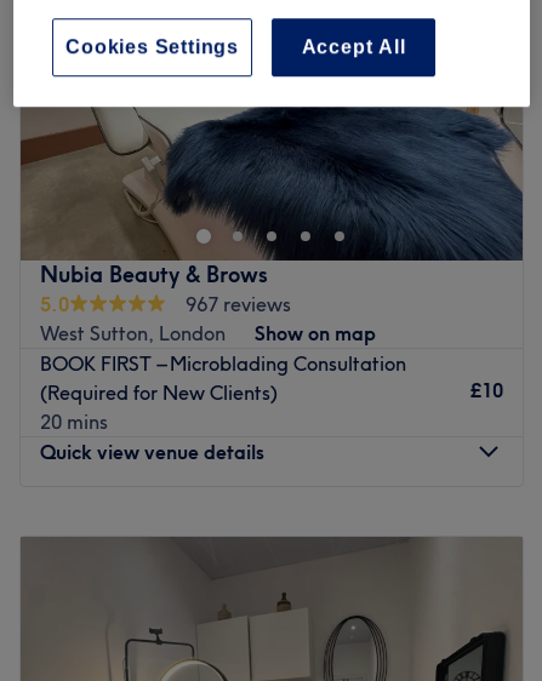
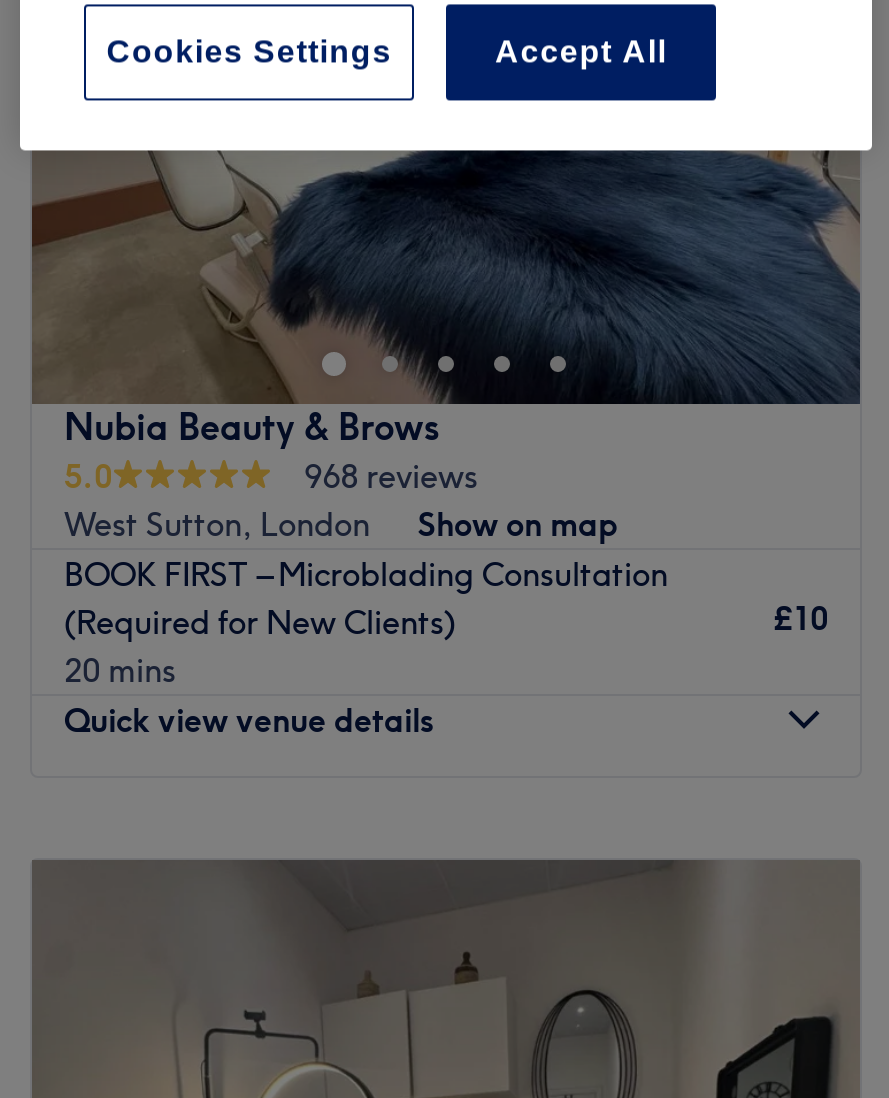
[186,292,291,316] 967 reviews -> [304,456,478,496] 968 reviews

